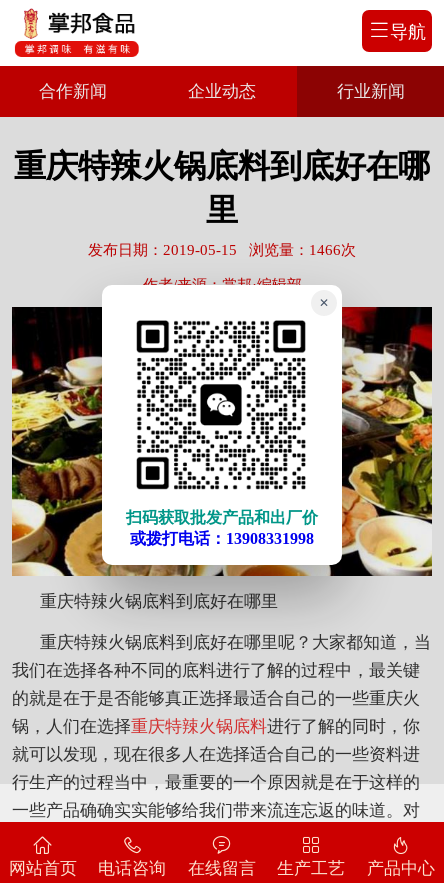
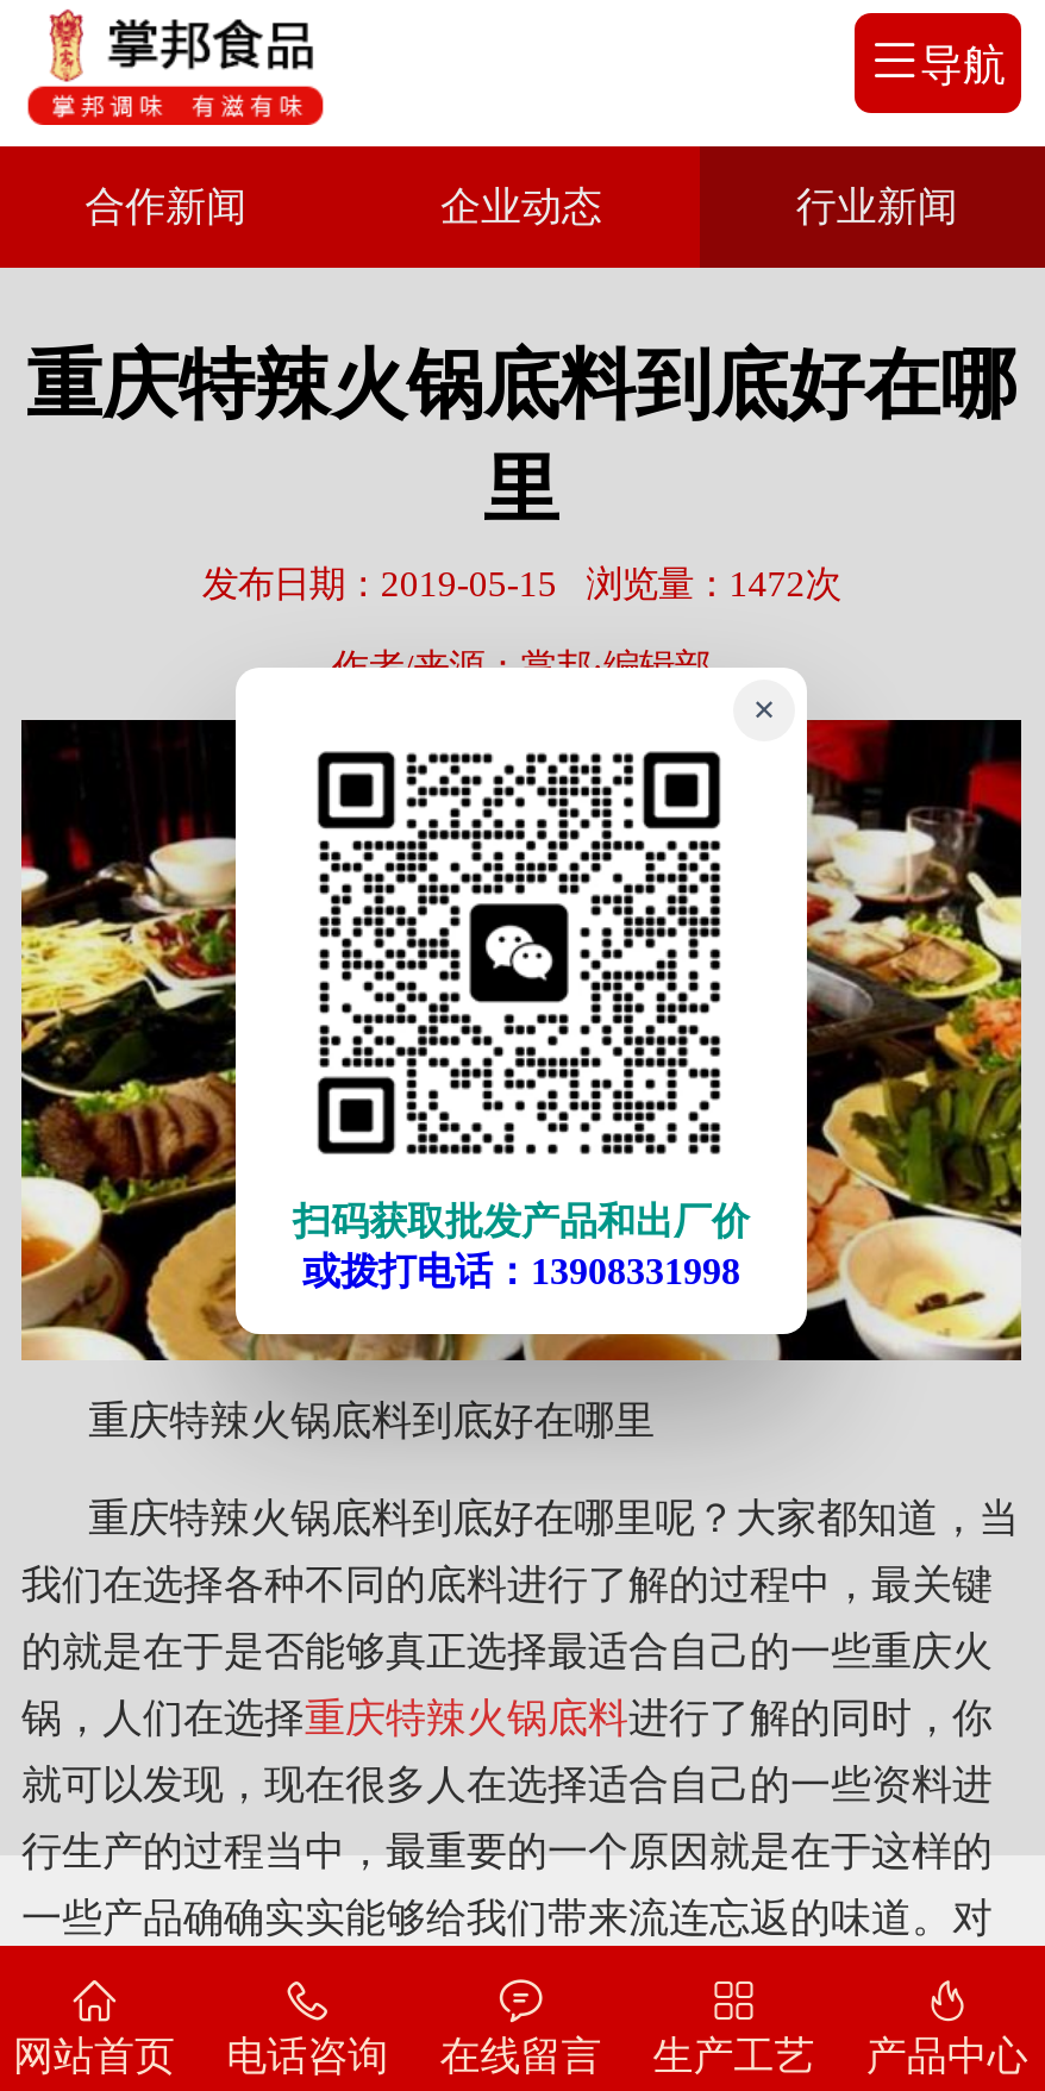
[88,241,356,258] 发布日期：2019-05-15 浏览量：1466次 -> [202,563,841,603] 发布日期：2019-05-15 浏览量：1472次

